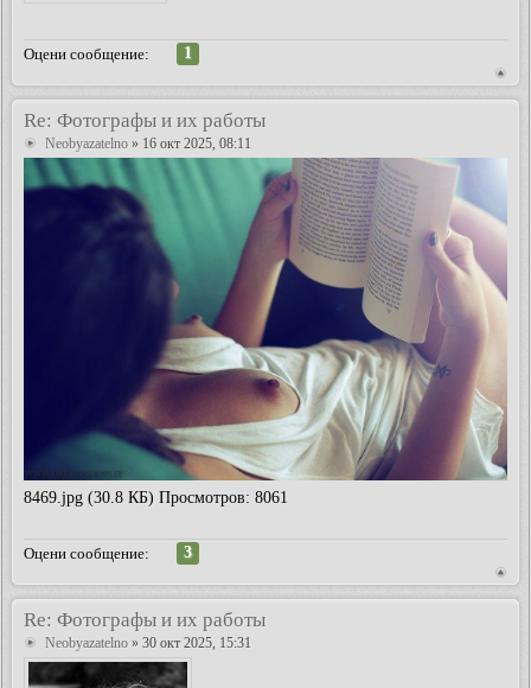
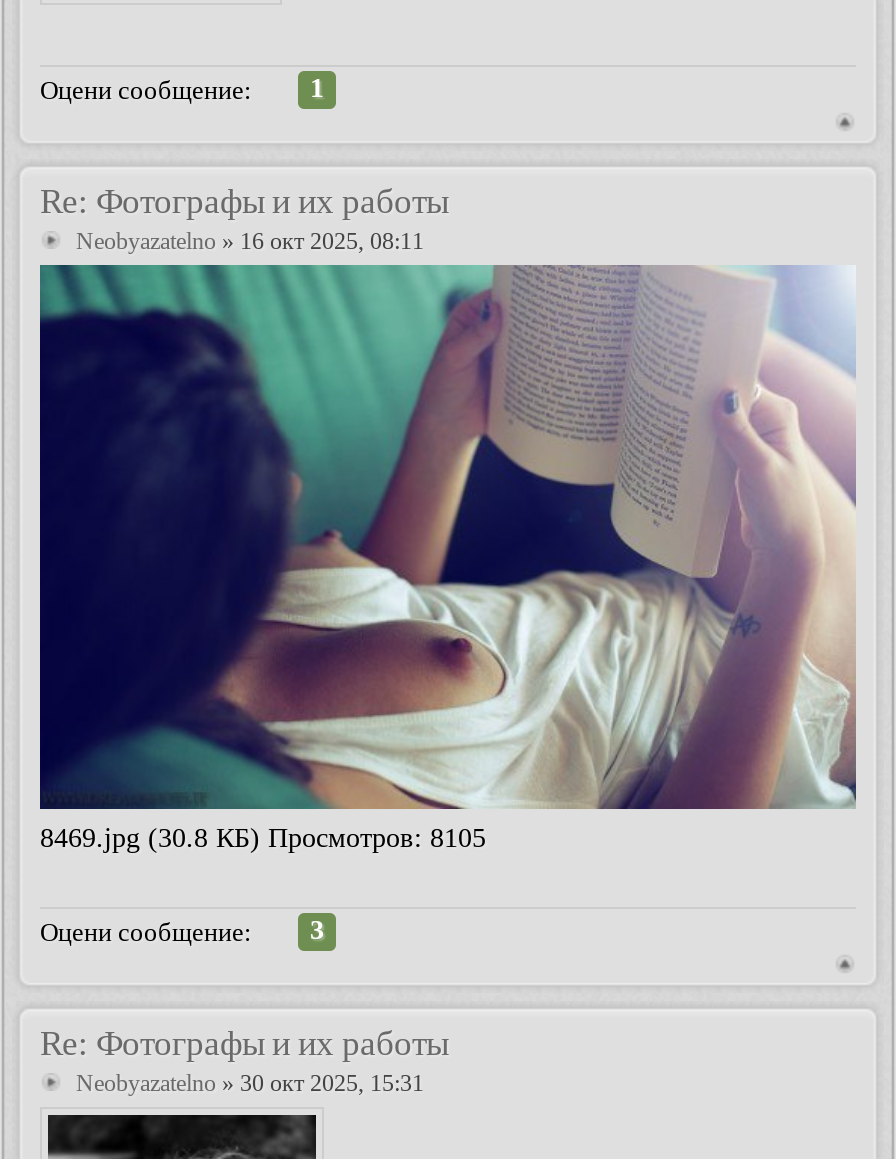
[24,488,288,507] 8469.jpg (30.8 КБ) Просмотров: 8061 -> [40,822,486,854] 8469.jpg (30.8 КБ) Просмотров: 8105

